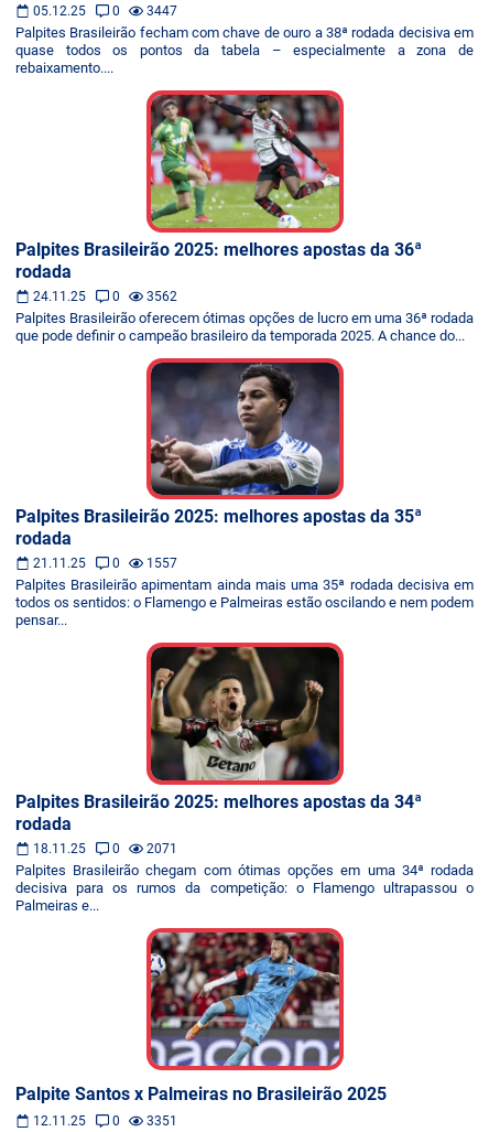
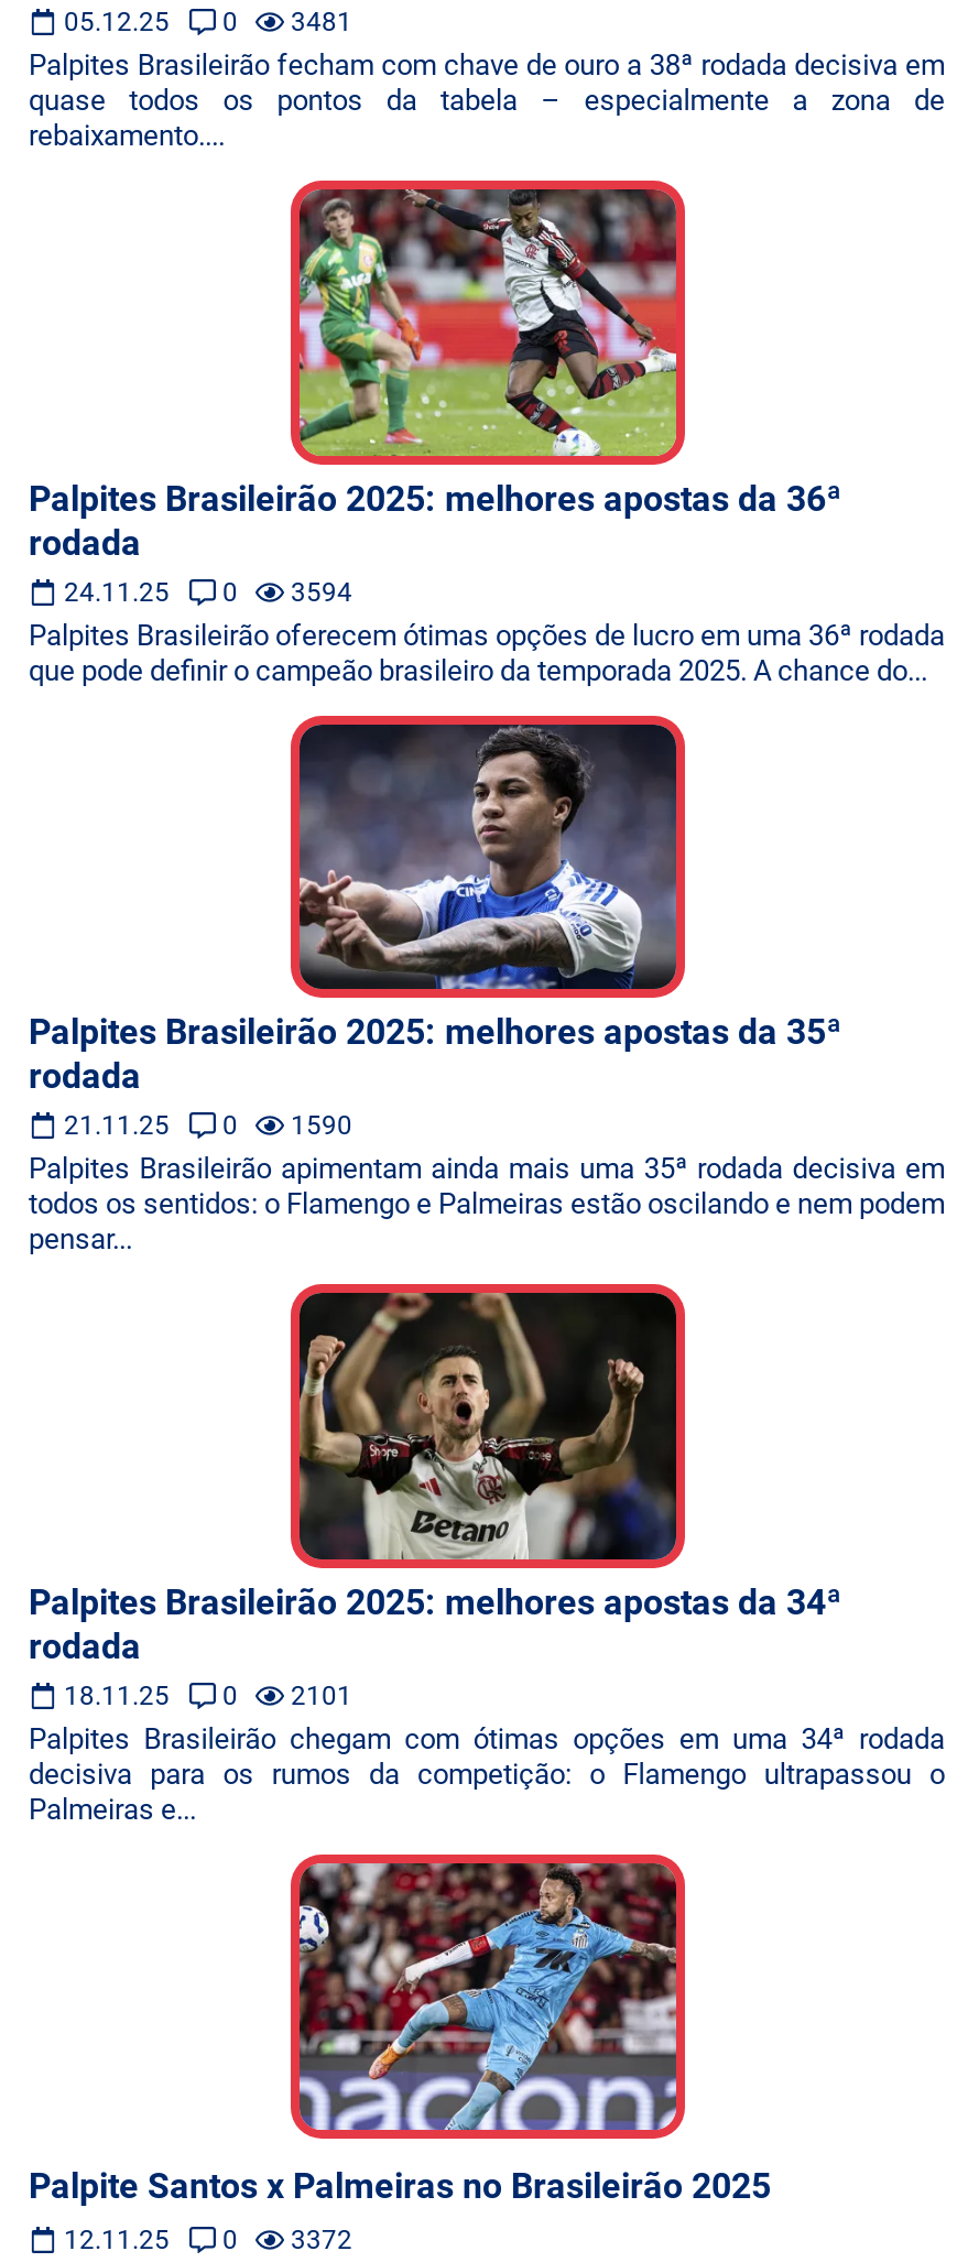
[33,4,177,19] 05.12.25 0 3447 -> [64,7,352,38] 05.12.25 0 3481
[33,289,177,304] 24.11.25 0 3562 -> [64,577,352,608] 24.11.25 0 3594
[33,556,177,572] 21.11.25 0 1557 -> [64,1111,352,1142] 21.11.25 0 1590
[33,841,177,857] 18.11.25 0 2071 -> [64,1681,352,1712] 18.11.25 0 2101
[33,1113,177,1128] 12.11.25 0 3351 -> [64,2224,352,2255] 12.11.25 0 3372

